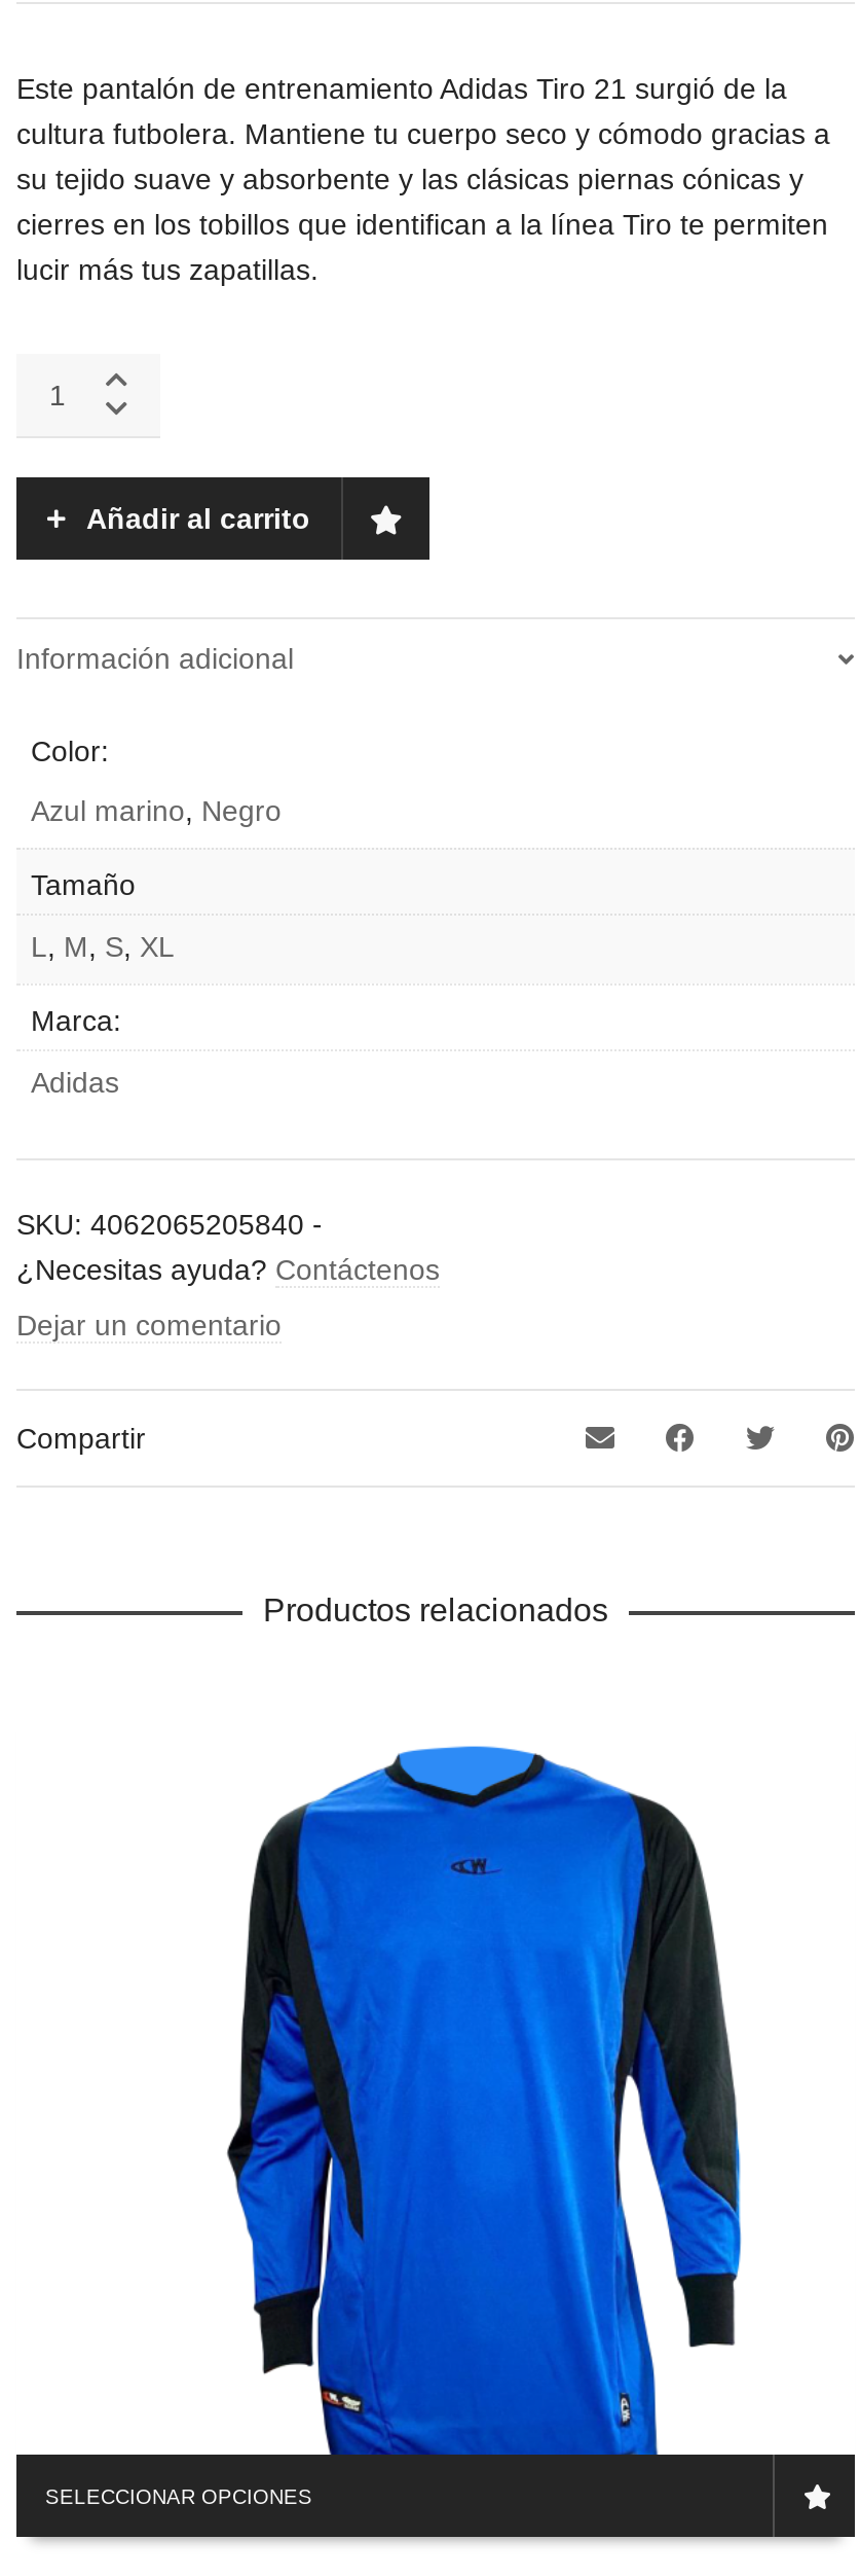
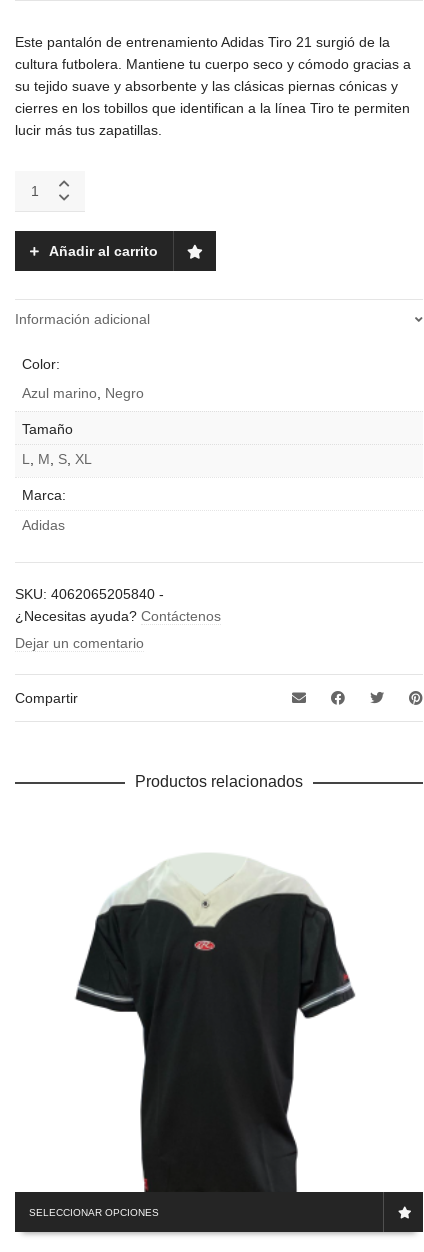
[142,1745,744,2457] [image] -> [75,849,368,1193] [image]

